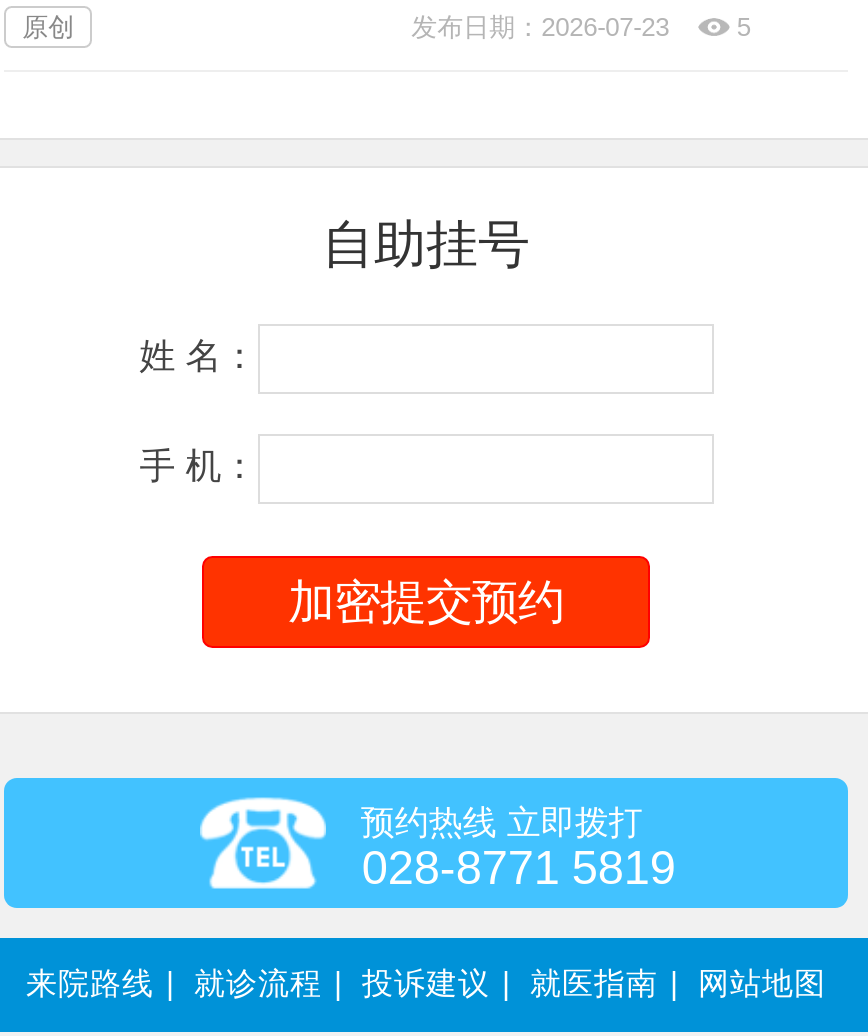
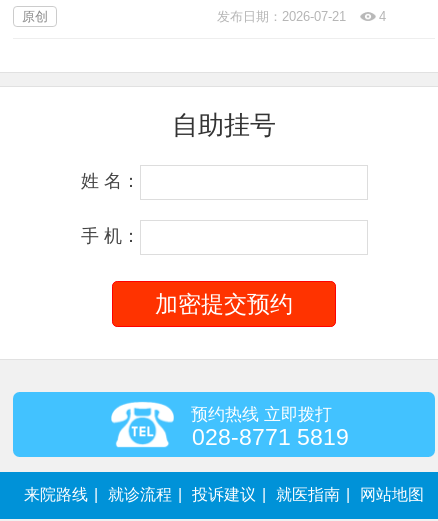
[411,12,677,42] 发布日期：2026-07-23 -> [217,9,350,24] 发布日期：2026-07-21
[737,12,751,42] 5 -> [379,9,386,24] 4

